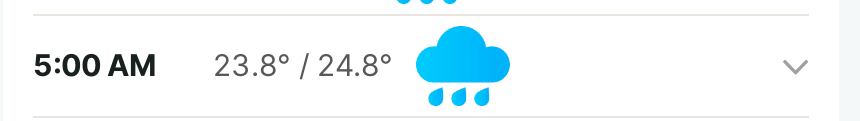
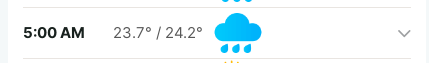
[33,46,393,84] 5:00 AM 23.8° / 24.8° -> [23,23,203,42] 5:00 AM 23.7° / 24.2°

